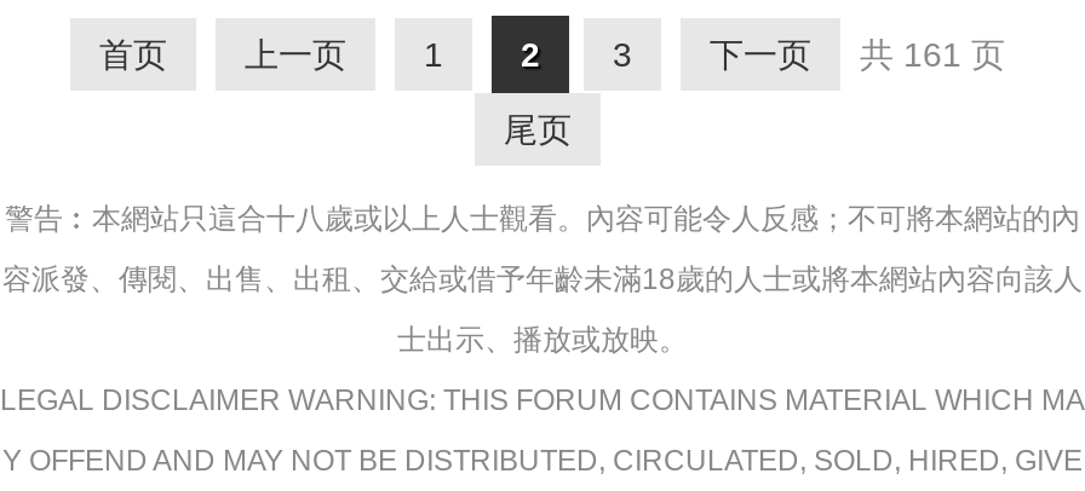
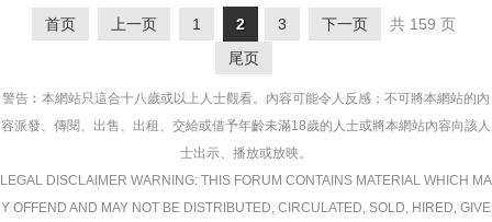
[99,35,1015,74] 首页 上一页 1 2 3 下一页 共 161 页 -> [45,15,460,33] 首页 上一页 1 2 3 下一页 共 159 页

